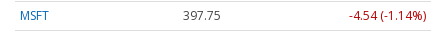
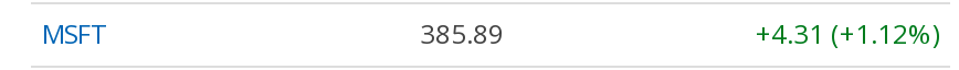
[183,7,221,24] 397.75 -> [420,15,504,52] 385.89
[349,7,426,24] -4.54 (-1.14%) -> [756,15,939,52] +4.31 (+1.12%)

